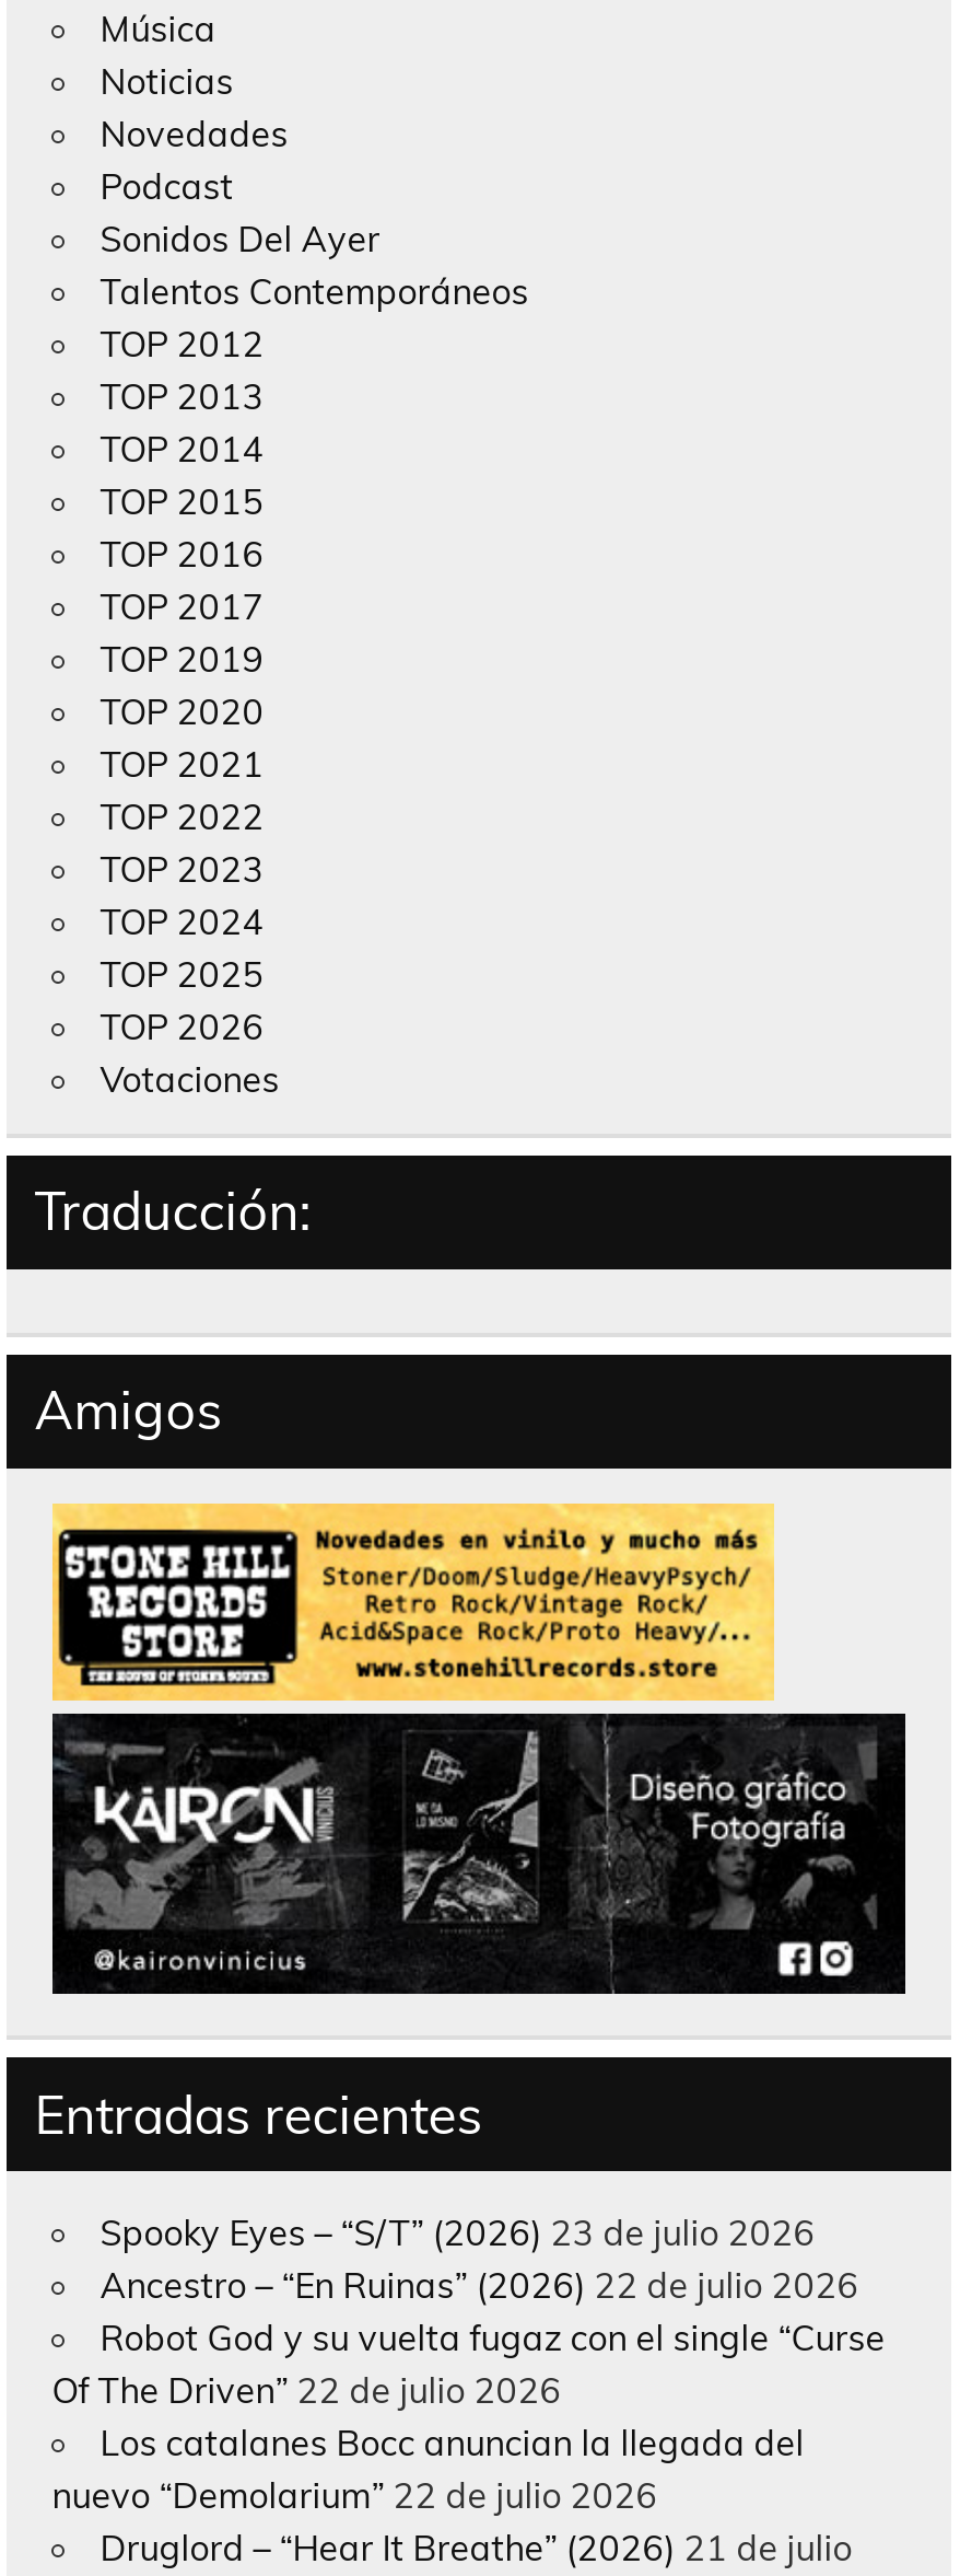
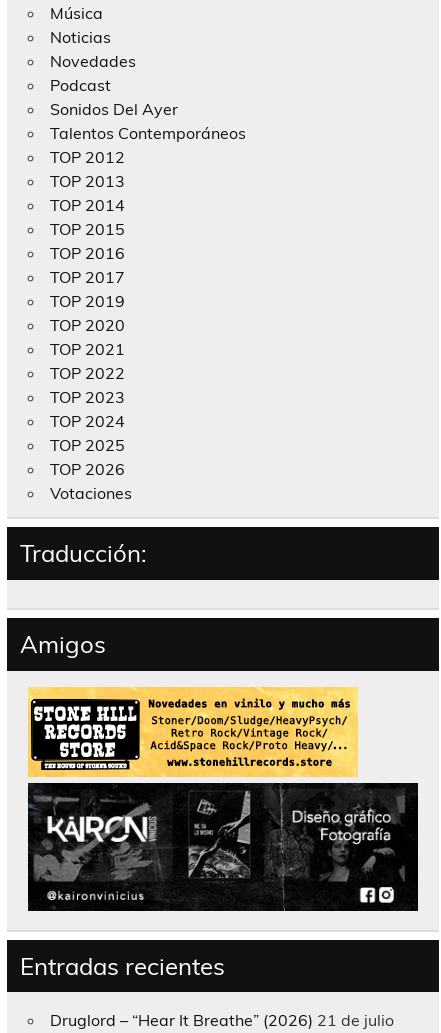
[52,2211,885,2517] Spooky Eyes – “S/T” (2026) 23 de julio 2026 | Ancestro – “En Ruinas” (2026) 22 de julio 2026 | Robot God y su vuelta fugaz con el single “Curse | Of The Driven” 22 de julio 2026 | Los catalanes Bocc anuncian la llegada del | nuevo “Demolarium” 22 de julio 2026 -> none

